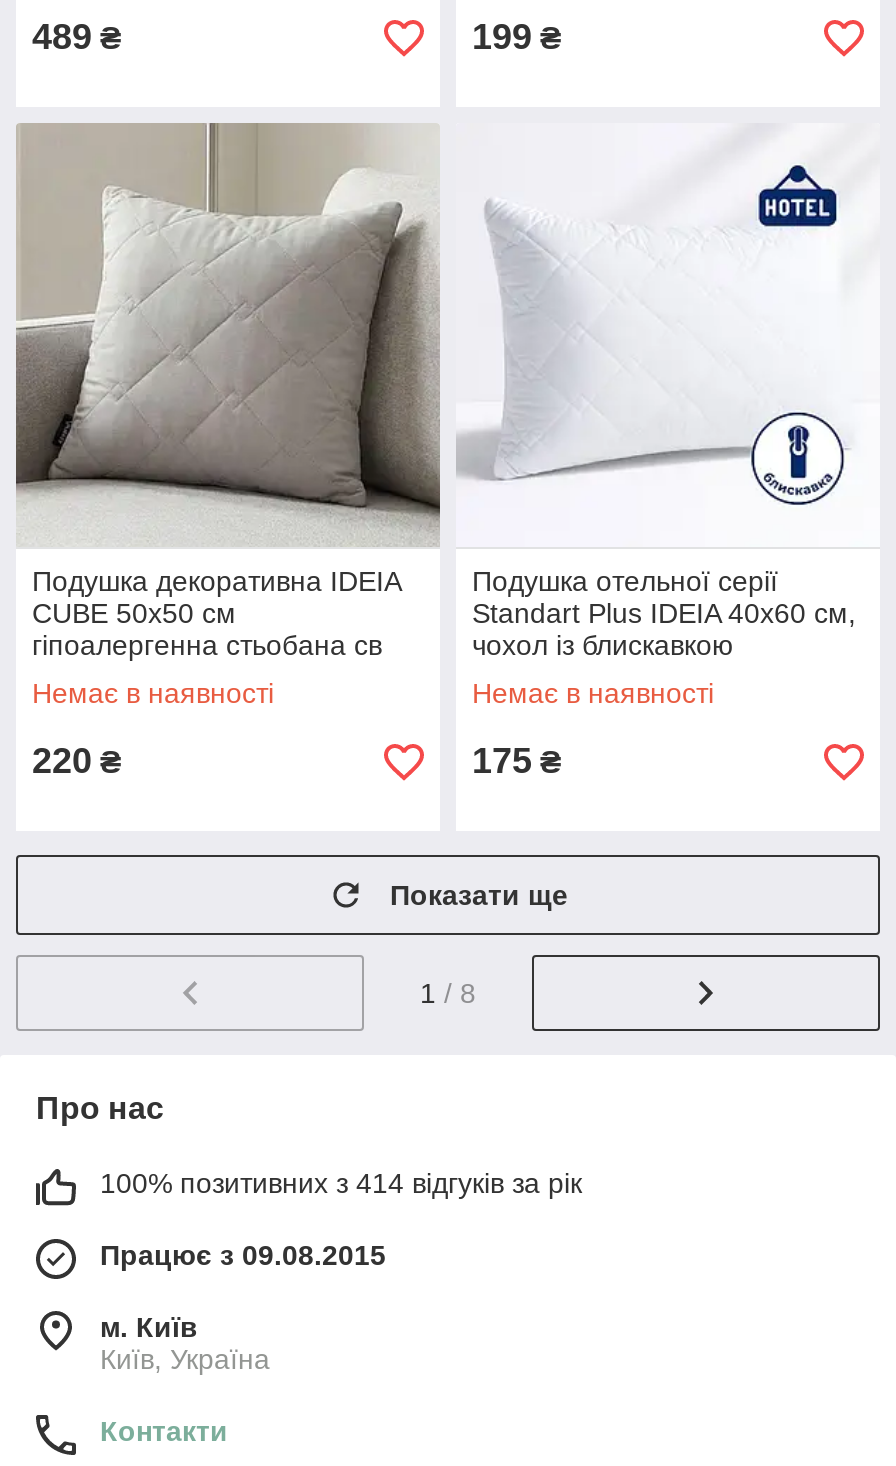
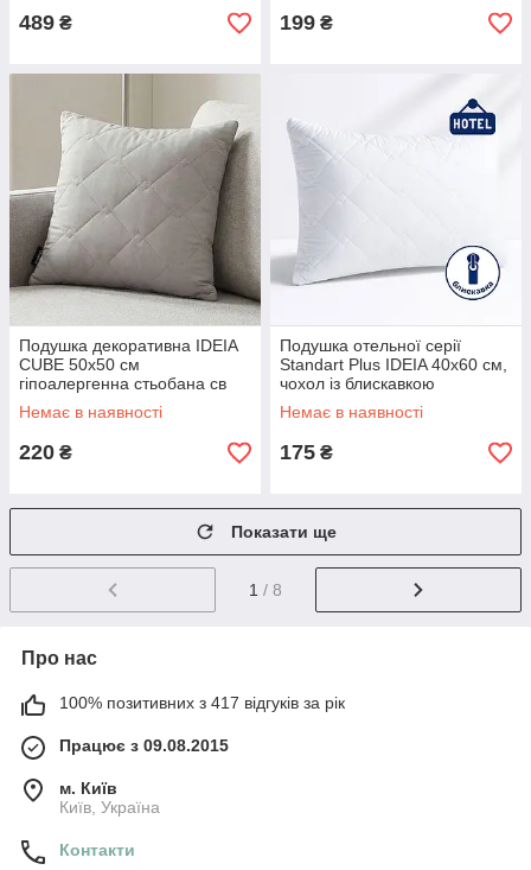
[100,1167,582,1199] 100% позитивних з 414 відгуків за рік -> [59,693,345,712] 100% позитивних з 417 відгуків за рік

